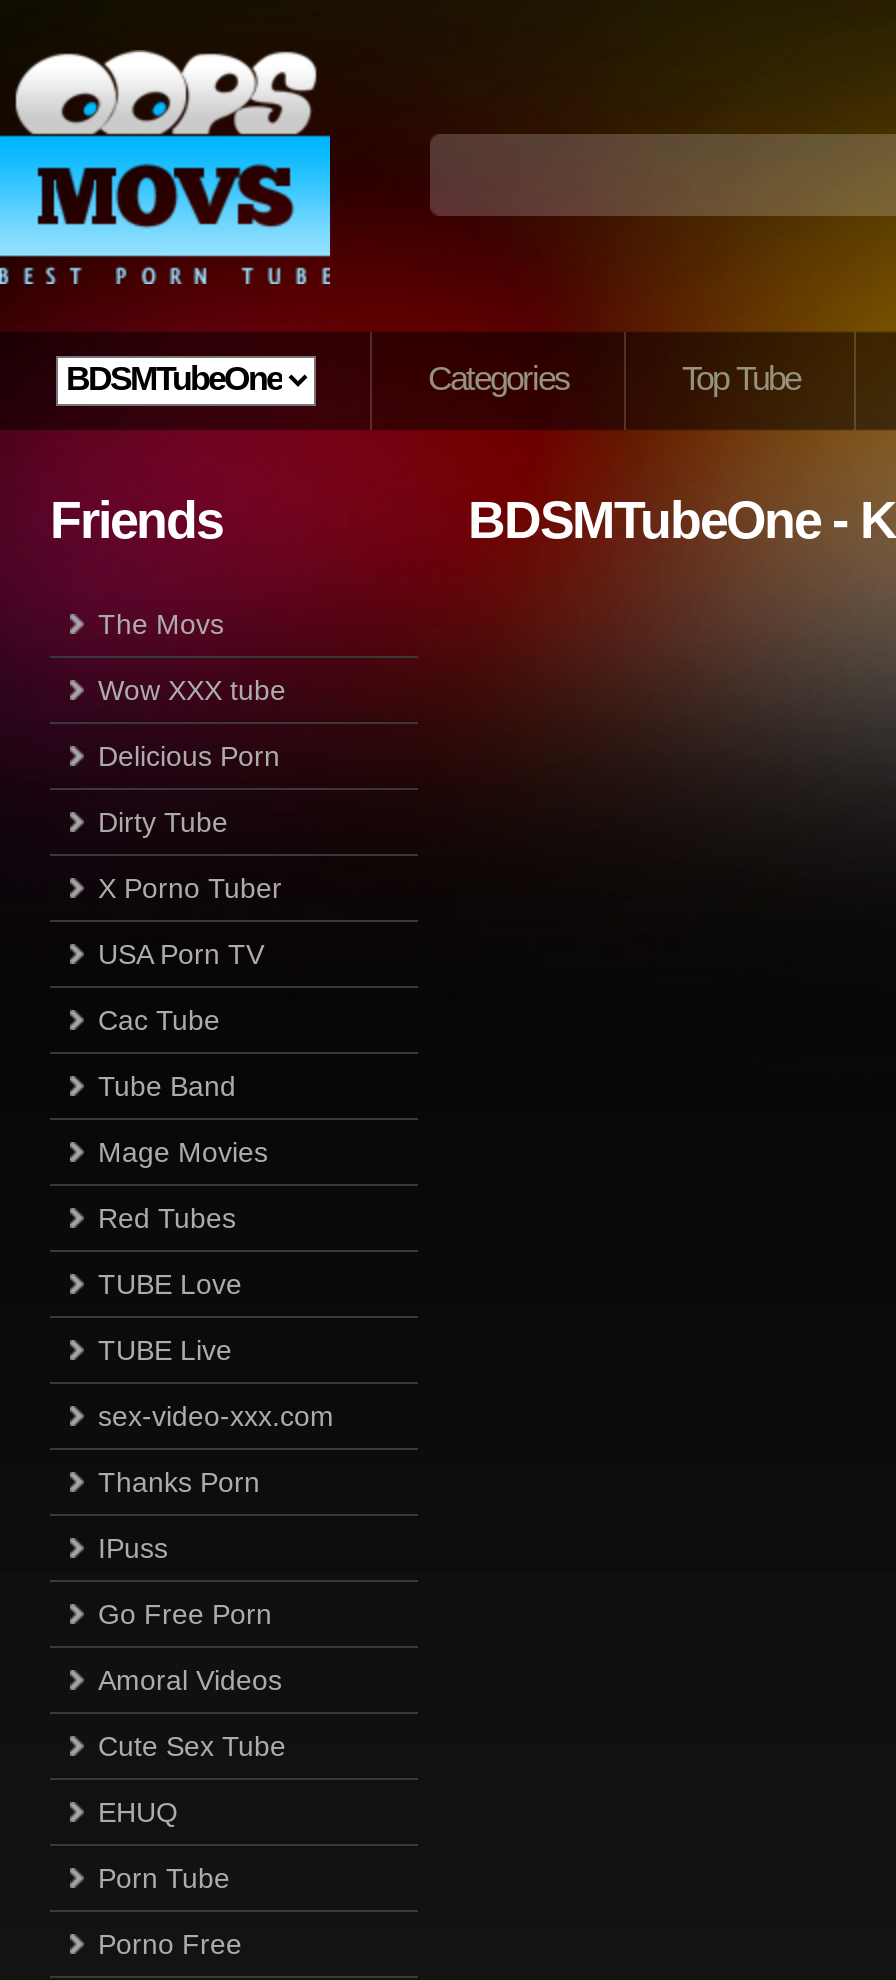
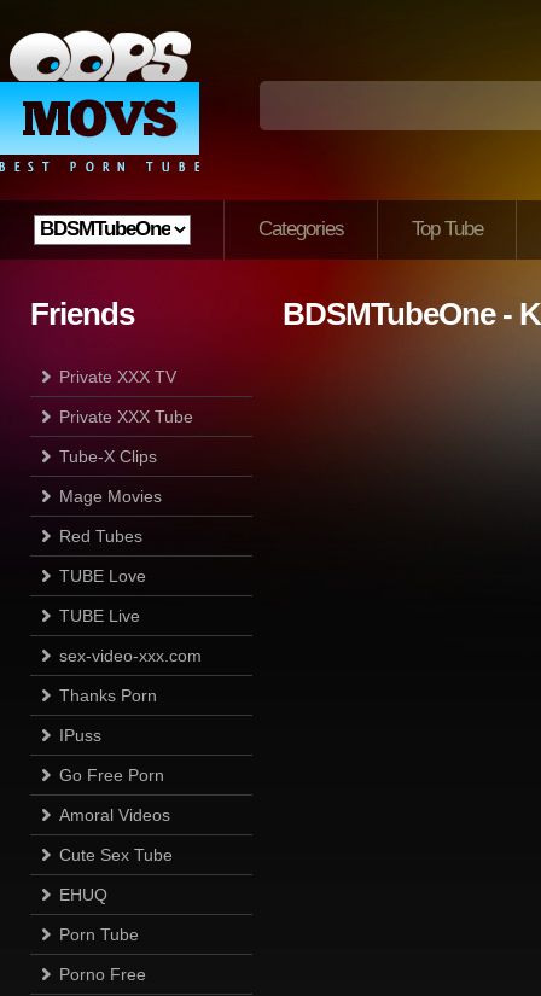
[98,608,286,1102] The Movs | Wow XXX tube | Delicious Porn | Dirty Tube | X Porno Tuber | USA Porn TV | Cac Tube | Tube Band -> [59,367,193,466] Private XXX TV | Private XXX Tube | Tube-X Clips

